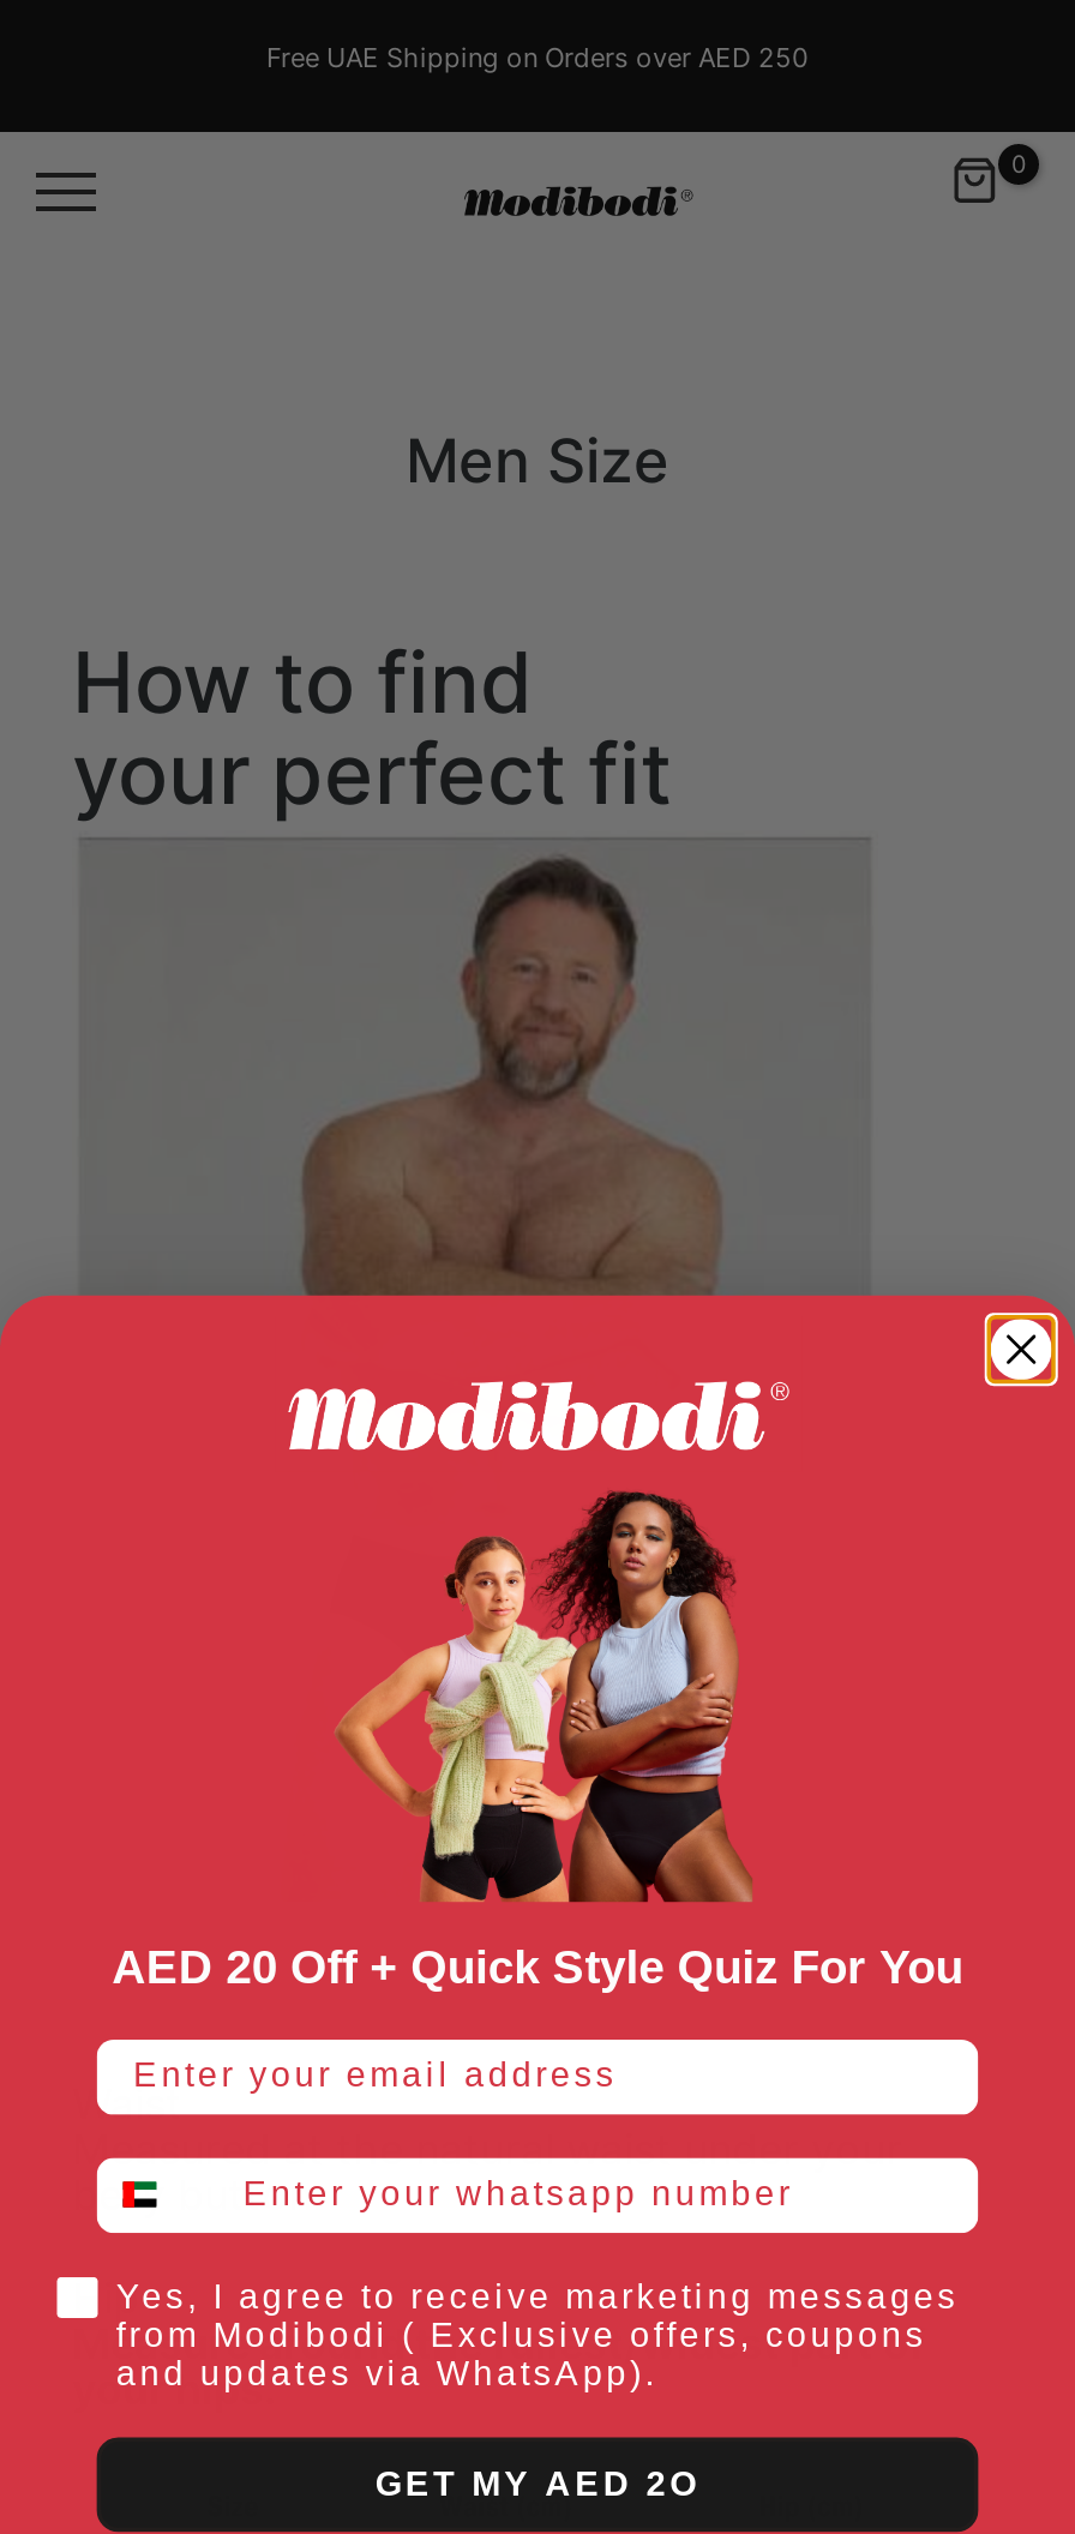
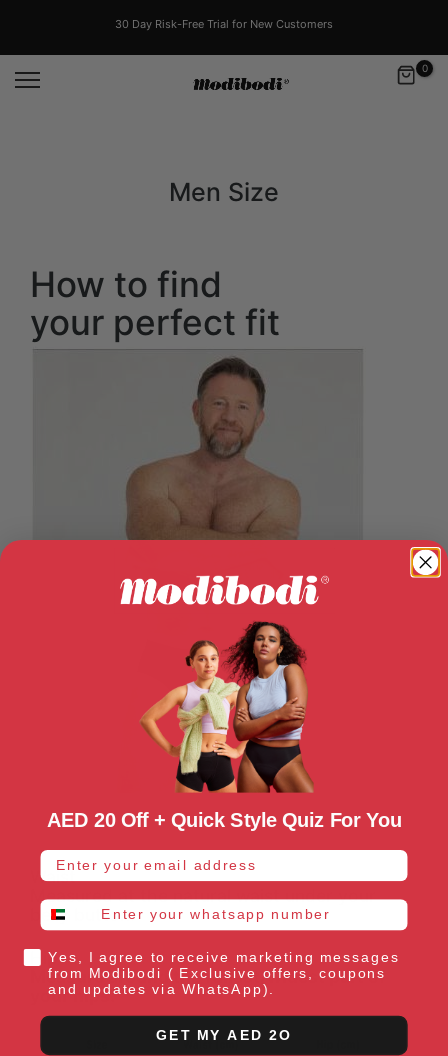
[266,41,809,74] Free UAE Shipping on Orders over AED 250 -> [115,17,333,31] 30 Day Risk-Free Trial for New Customers

